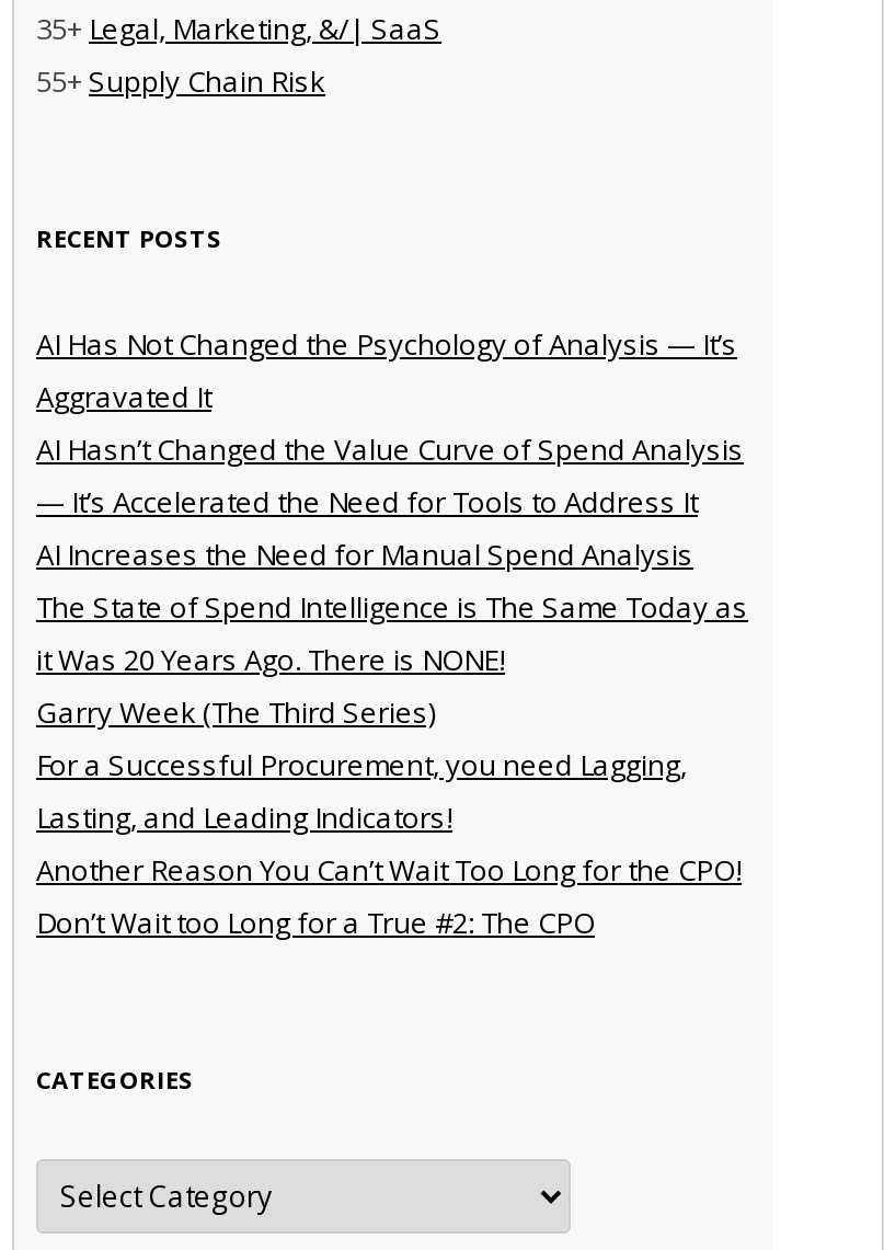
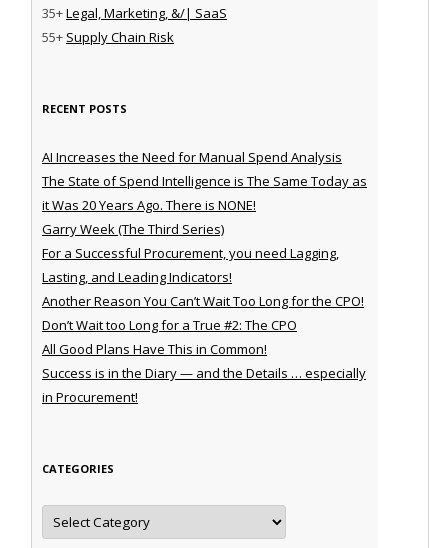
[36,324,744,521] AI Has Not Changed the Psychology of Analysis — It’s | Aggravated It | AI Hasn’t Changed the Value Curve of Spend Analysis | — It’s Accelerated the Need for Tools to Address It -> none
moved [36,534,748,941] -> [42,148,367,334]: AI Increases the Need for Manual Spend Analysis | The State of Spend Intelligence is The Same Today as | it Was 20 Years Ago. There is NONE! | Garry Week (The Third Series) | For a Successful Procurement, you need Lagging, | Lasting, and Leading Indicators! | Another Reason You Can’t Wait Too Long for the CPO! | Don’t Wait too Long for a True #2: The CPO
none -> [42,340,366,406] All Good Plans Have This in Common! | Success is in the Diary — and the Details … especially | in Procurement!

